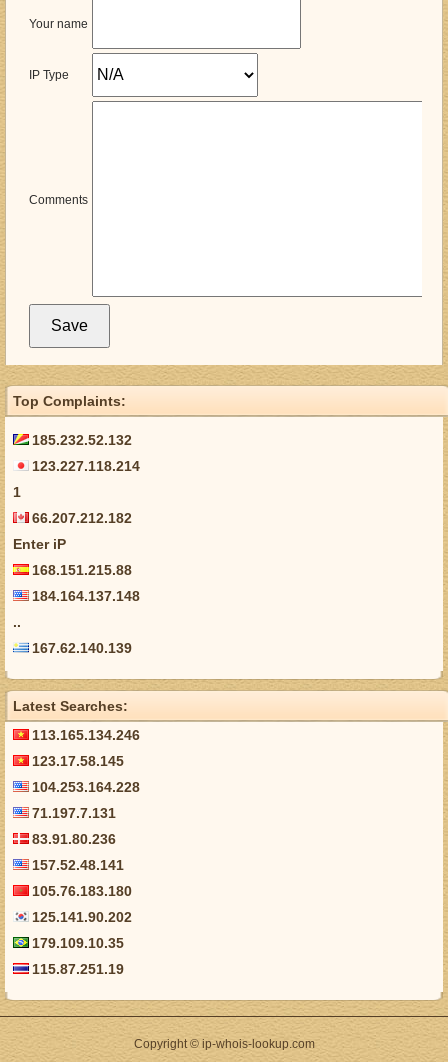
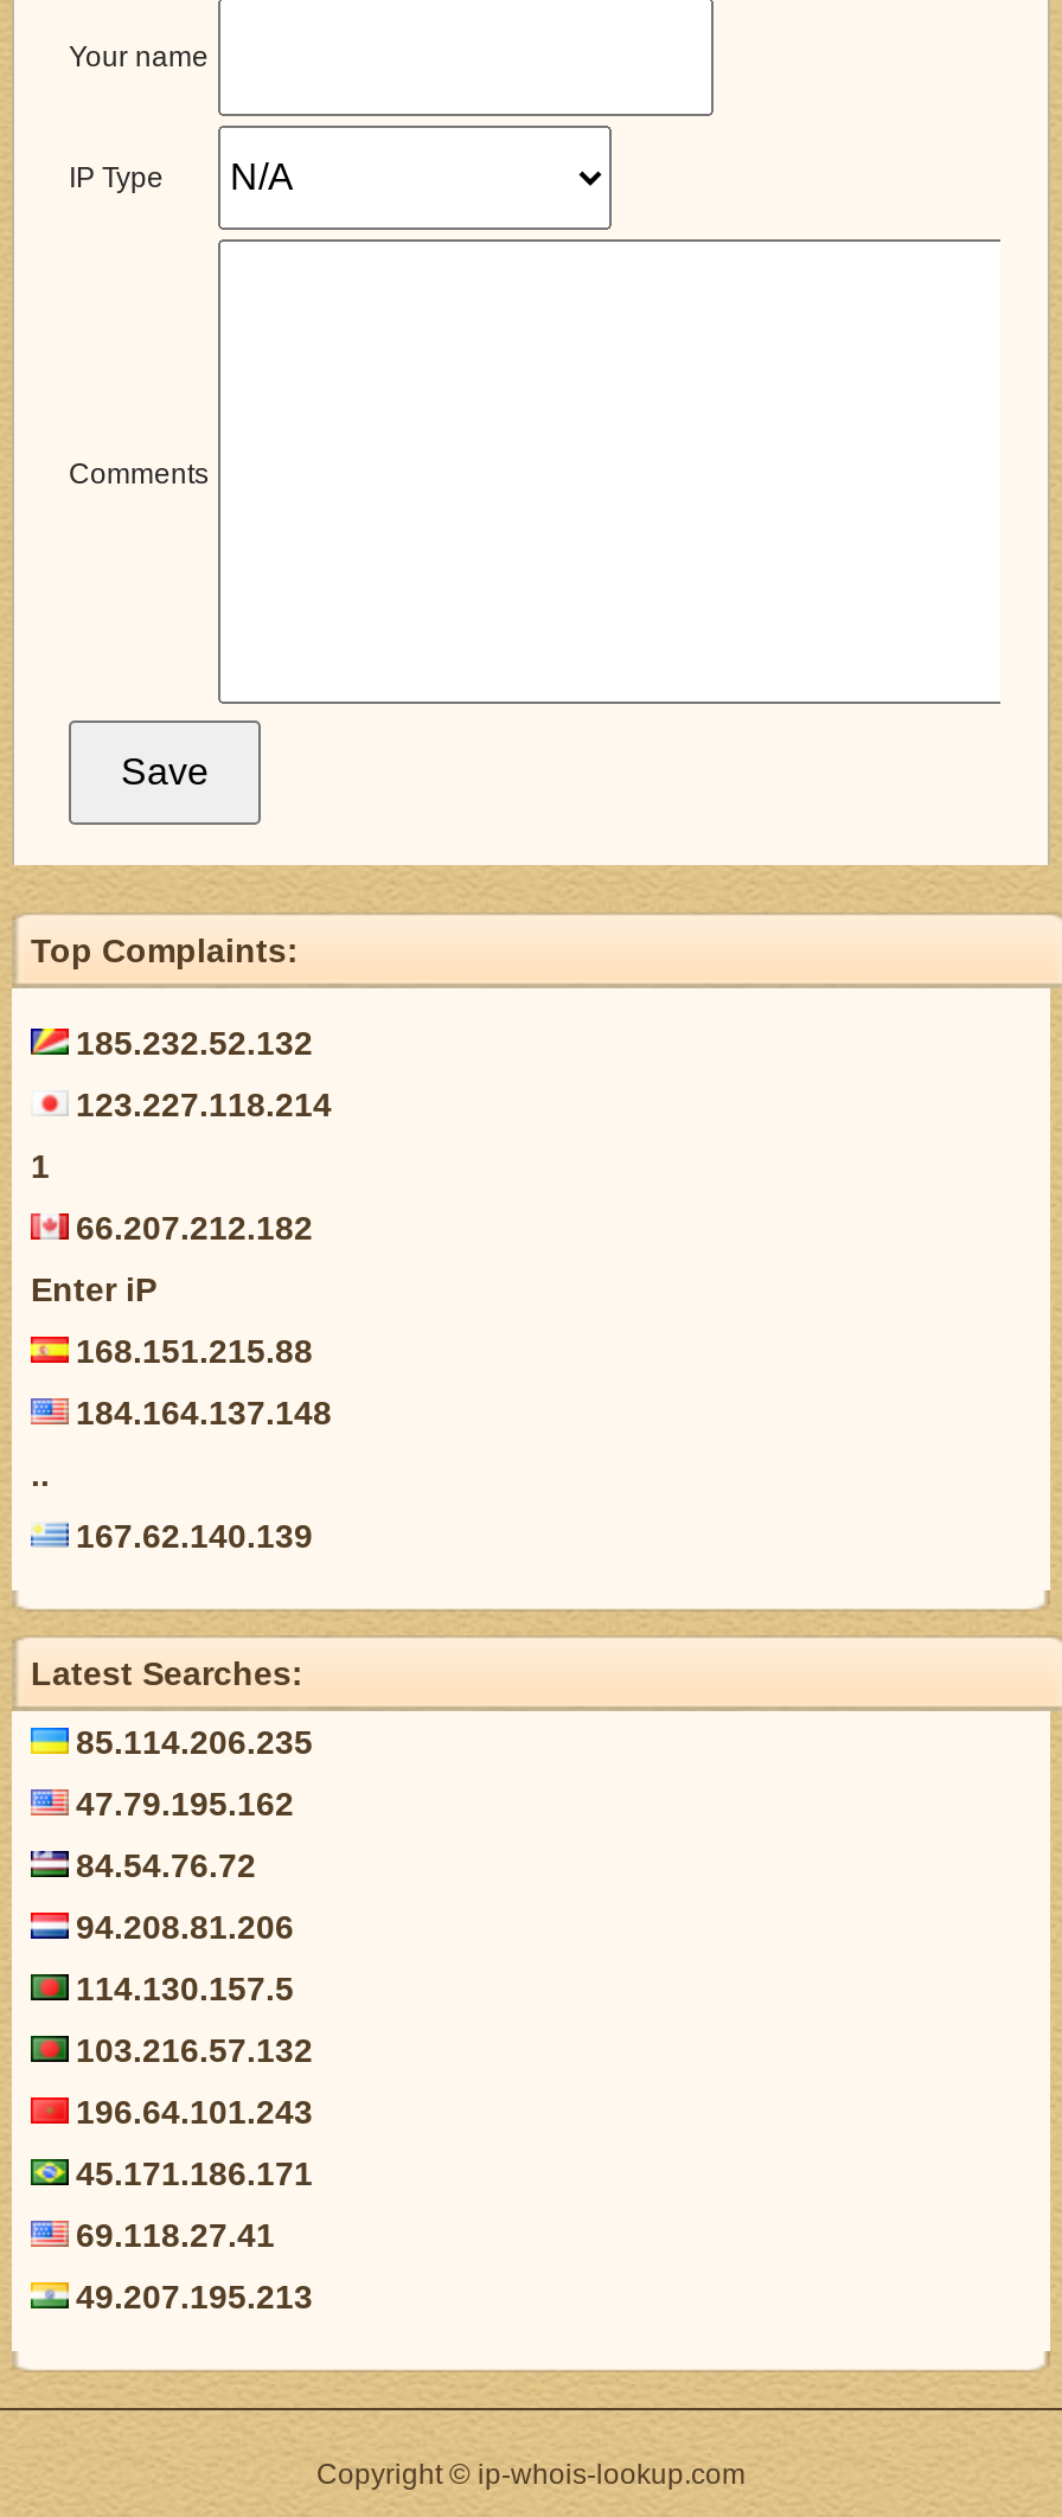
[32,727,140,743] 113.165.134.246 -> [76,1723,313,1761] 85.114.206.235
[32,753,124,769] 123.17.58.145 -> [76,1785,294,1823] 47.79.195.162
[32,779,140,795] 104.253.164.228 -> [76,1846,256,1884] 84.54.76.72
[32,805,116,821] 71.197.7.131 -> [76,1908,294,1946] 94.208.81.206
[32,831,116,847] 83.91.80.236 -> [76,1970,294,2007] 114.130.157.5
[32,857,124,873] 157.52.48.141 -> [76,2031,313,2069] 103.216.57.132
[32,883,132,899] 105.76.183.180 -> [76,2093,313,2131] 196.64.101.243
[32,909,132,925] 125.141.90.202 -> [76,2154,313,2192] 45.171.186.171
[32,935,124,951] 179.109.10.35 -> [76,2216,275,2254] 69.118.27.41
[32,961,124,977] 115.87.251.19 -> [76,2278,313,2316] 49.207.195.213

